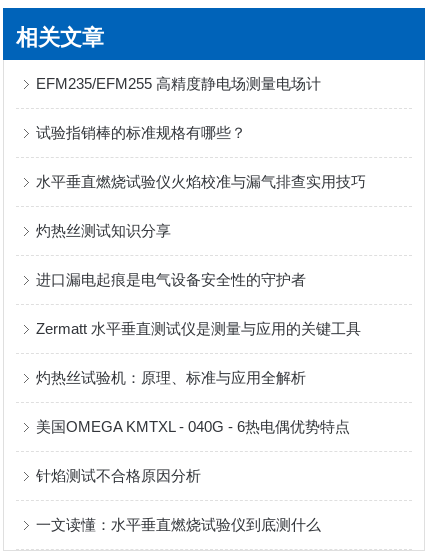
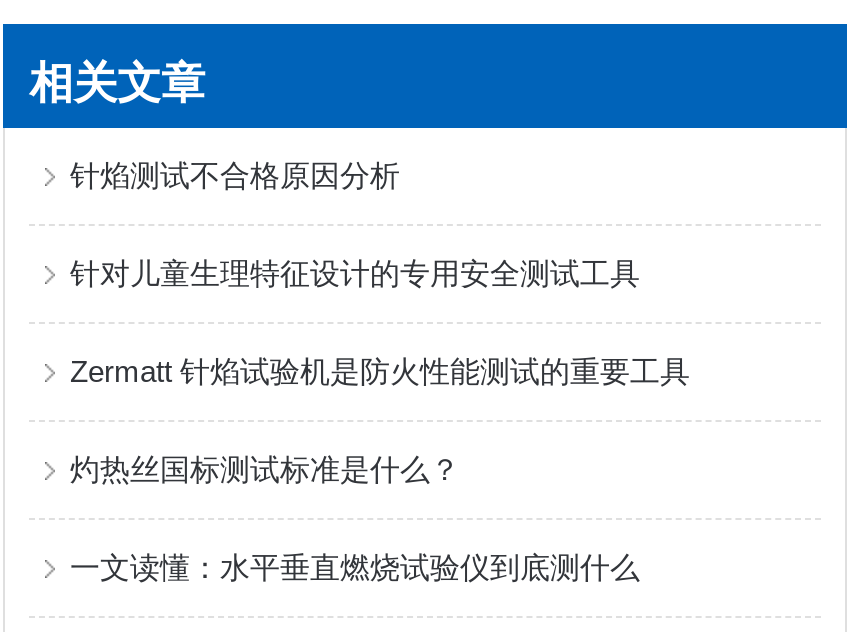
[36,75,366,435] EFM235/EFM255 高精度静电场测量电场计 | 试验指销棒的标准规格有哪些？ | 水平垂直燃烧试验仪火焰校准与漏气排查实用技巧 | 灼热丝测试知识分享 | 进口漏电起痕是电气设备安全性的守护者 | Zermatt 水平垂直测试仪是测量与应用的关键工具 | 灼热丝试验机：原理、标准与应用全解析 | 美国OMEGA KMTXL - 040G - 6热电偶优势特点 -> none
moved [36,467,201,484] -> [70,158,400,192]: 针焰测试不合格原因分析
none -> [70,256,690,486] 针对儿童生理特征设计的专用安全测试工具 | Zermatt 针焰试验机是防火性能测试的重要工具 | 灼热丝国标测试标准是什么？

